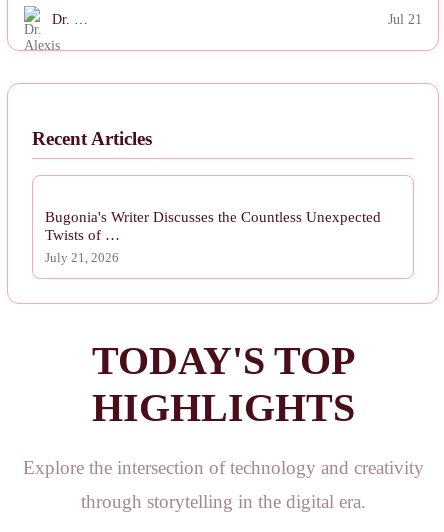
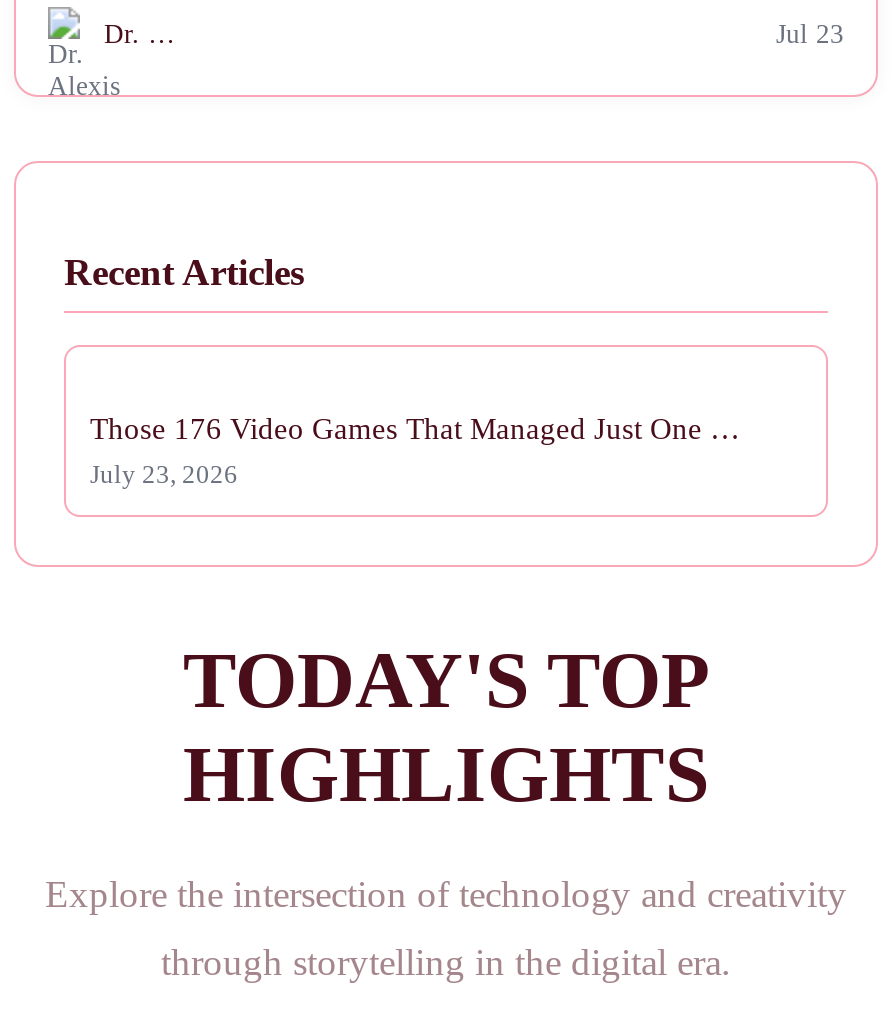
[388,12,422,27] Jul 21 -> [776,20,844,50] Jul 23
[45,208,381,243] Bugonia's Writer Discusses the Countless Unexpected | Twists of … -> [90,411,740,445] Those 176 Video Games That Managed Just One …
[45,251,119,265] July 21, 2026 -> [90,461,238,489] July 23, 2026

